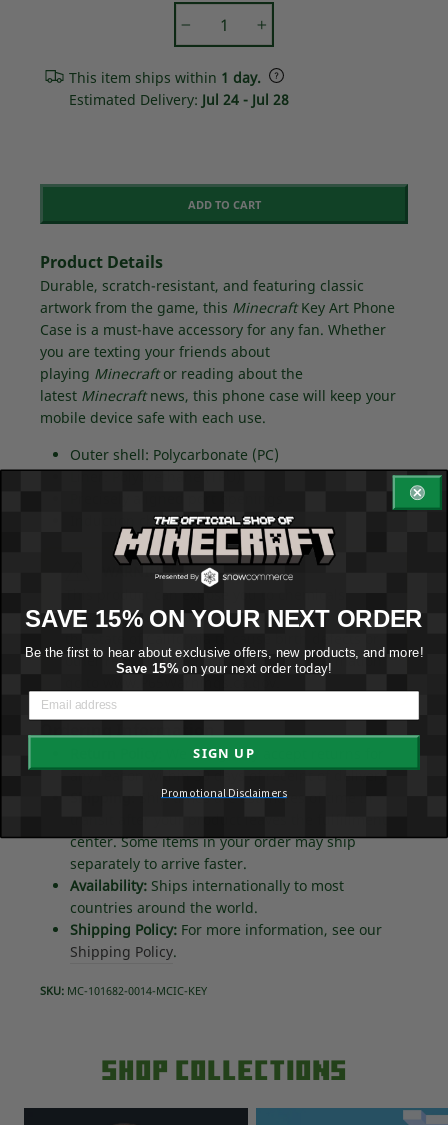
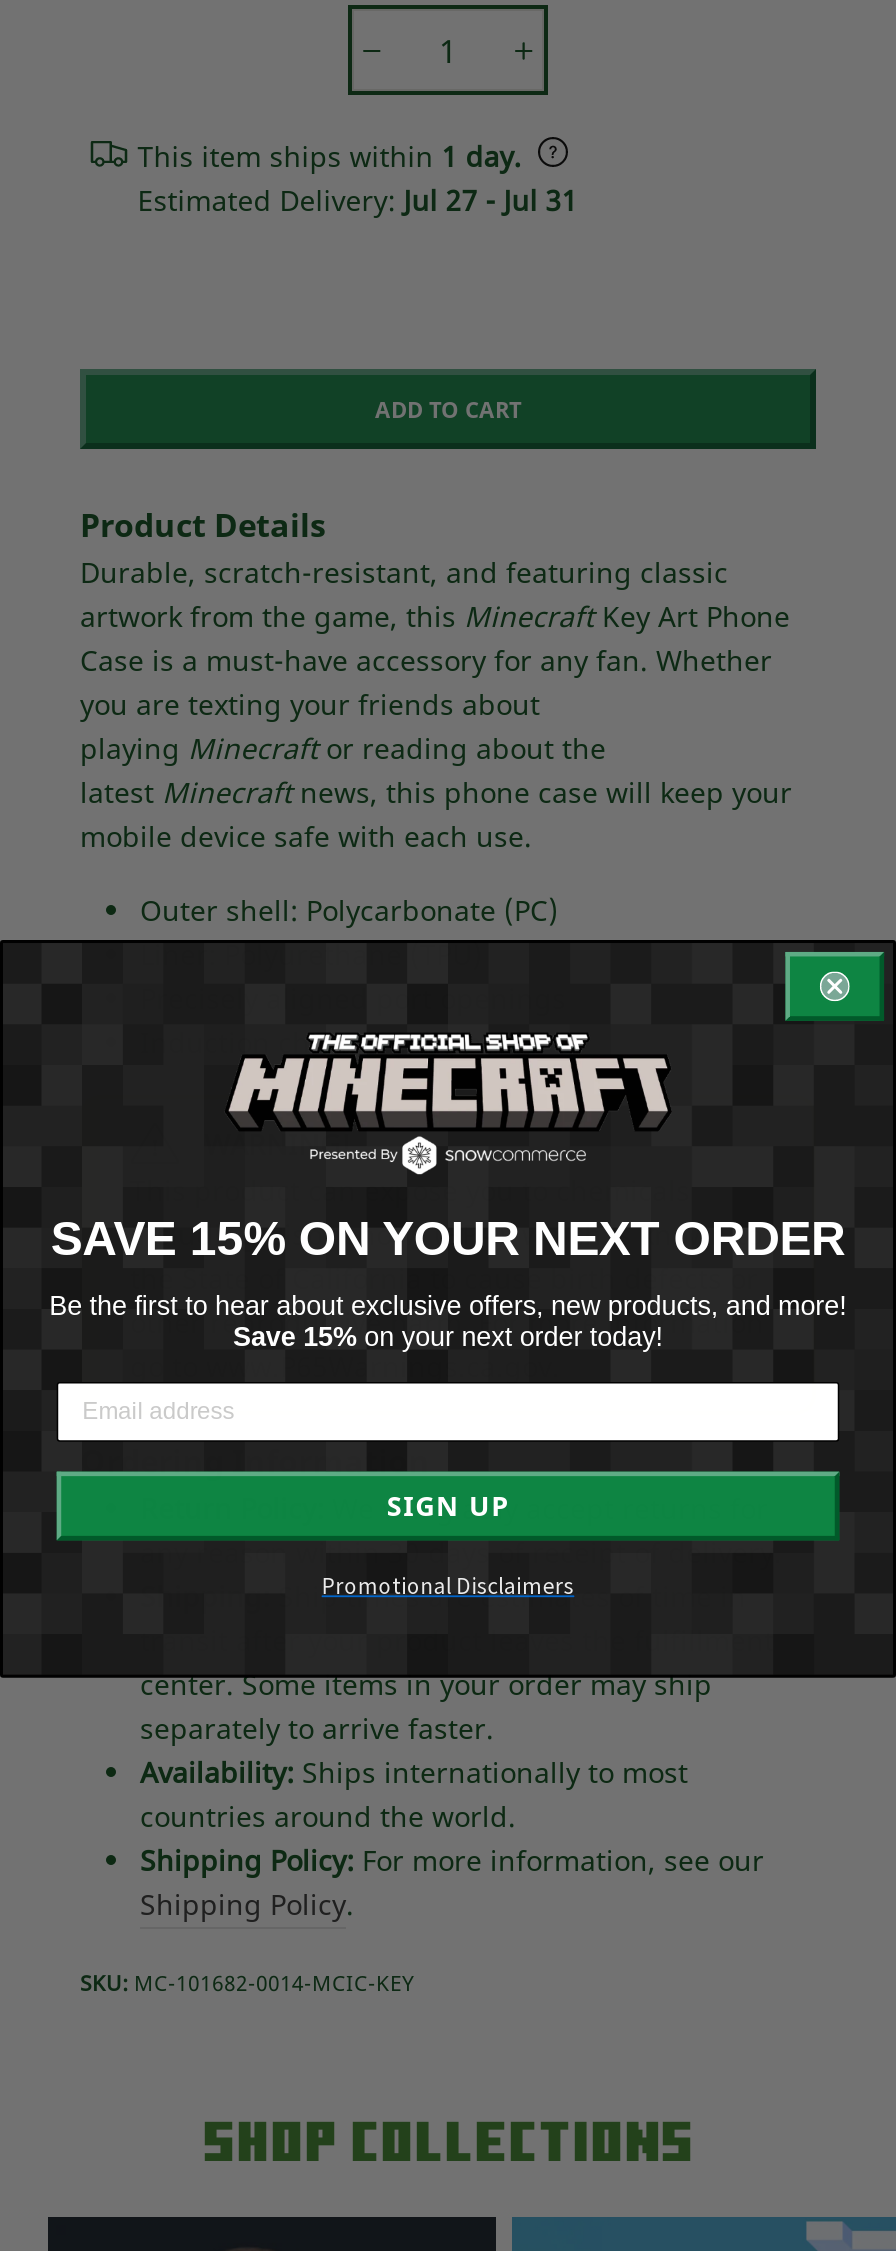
[69,90,289,109] Estimated Delivery: Jul 24 - Jul 28 -> [138,181,578,219] Estimated Delivery: Jul 27 - Jul 31

